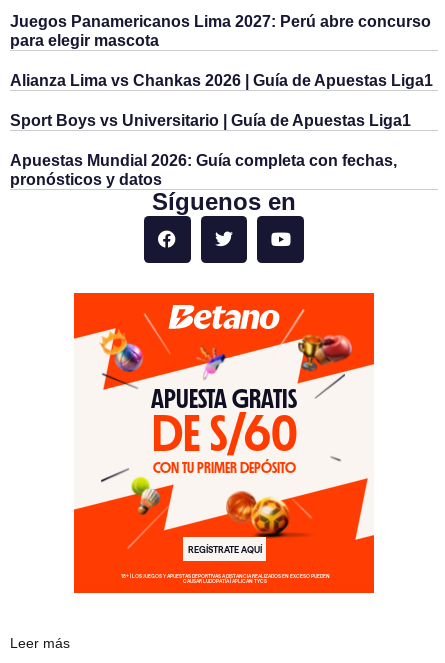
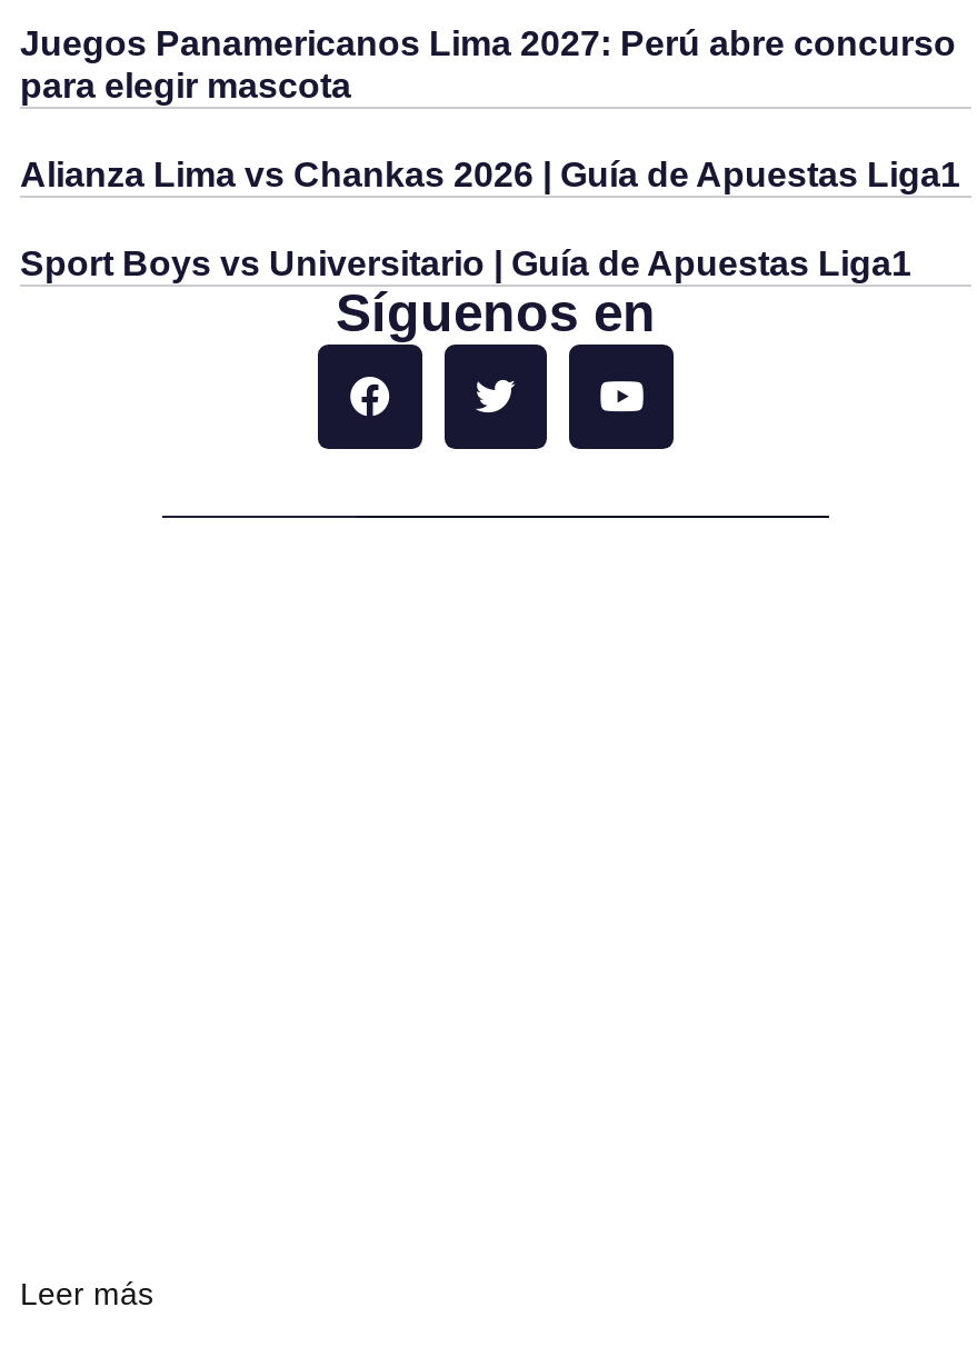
[10,152,397,188] Apuestas Mundial 2026: Guía completa con fechas, | pronósticos y datos -> none
[73,292,375,594] [image] -> none

